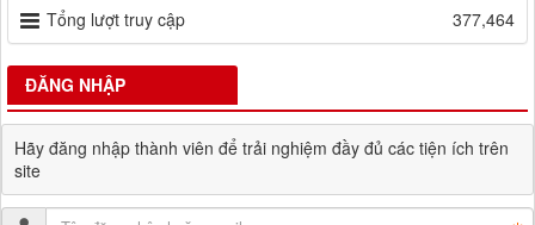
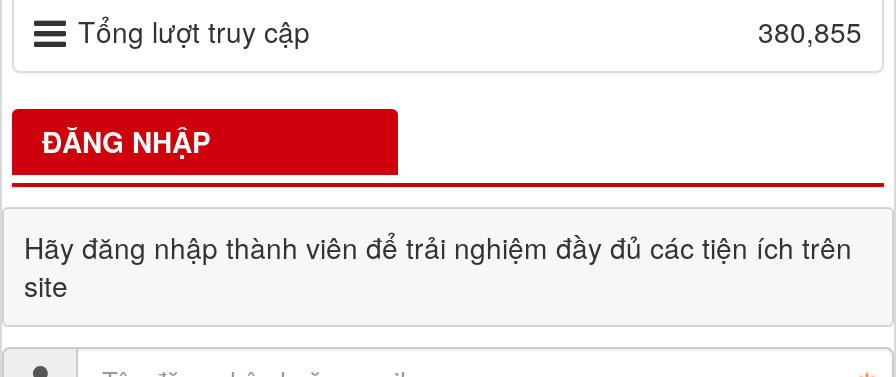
[453,7,515,31] 377,464 -> [758,11,862,51] 380,855

